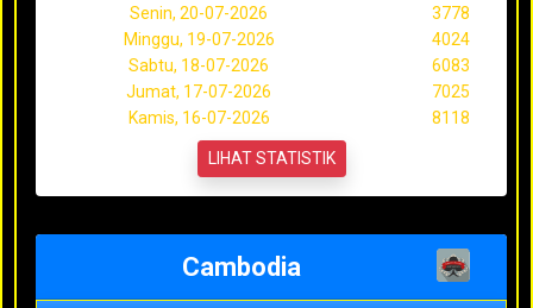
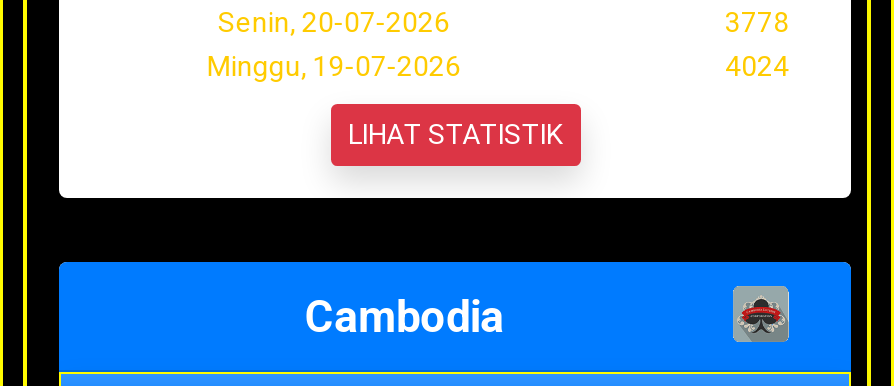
[126,56,470,128] Sabtu, 18-07-2026 | 6083 | Jumat, 17-07-2026 | 7025 | Kamis, 16-07-2026 | 8118 -> none

